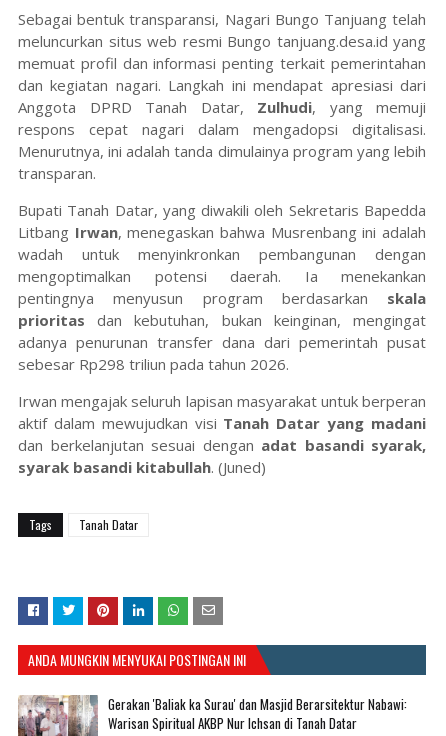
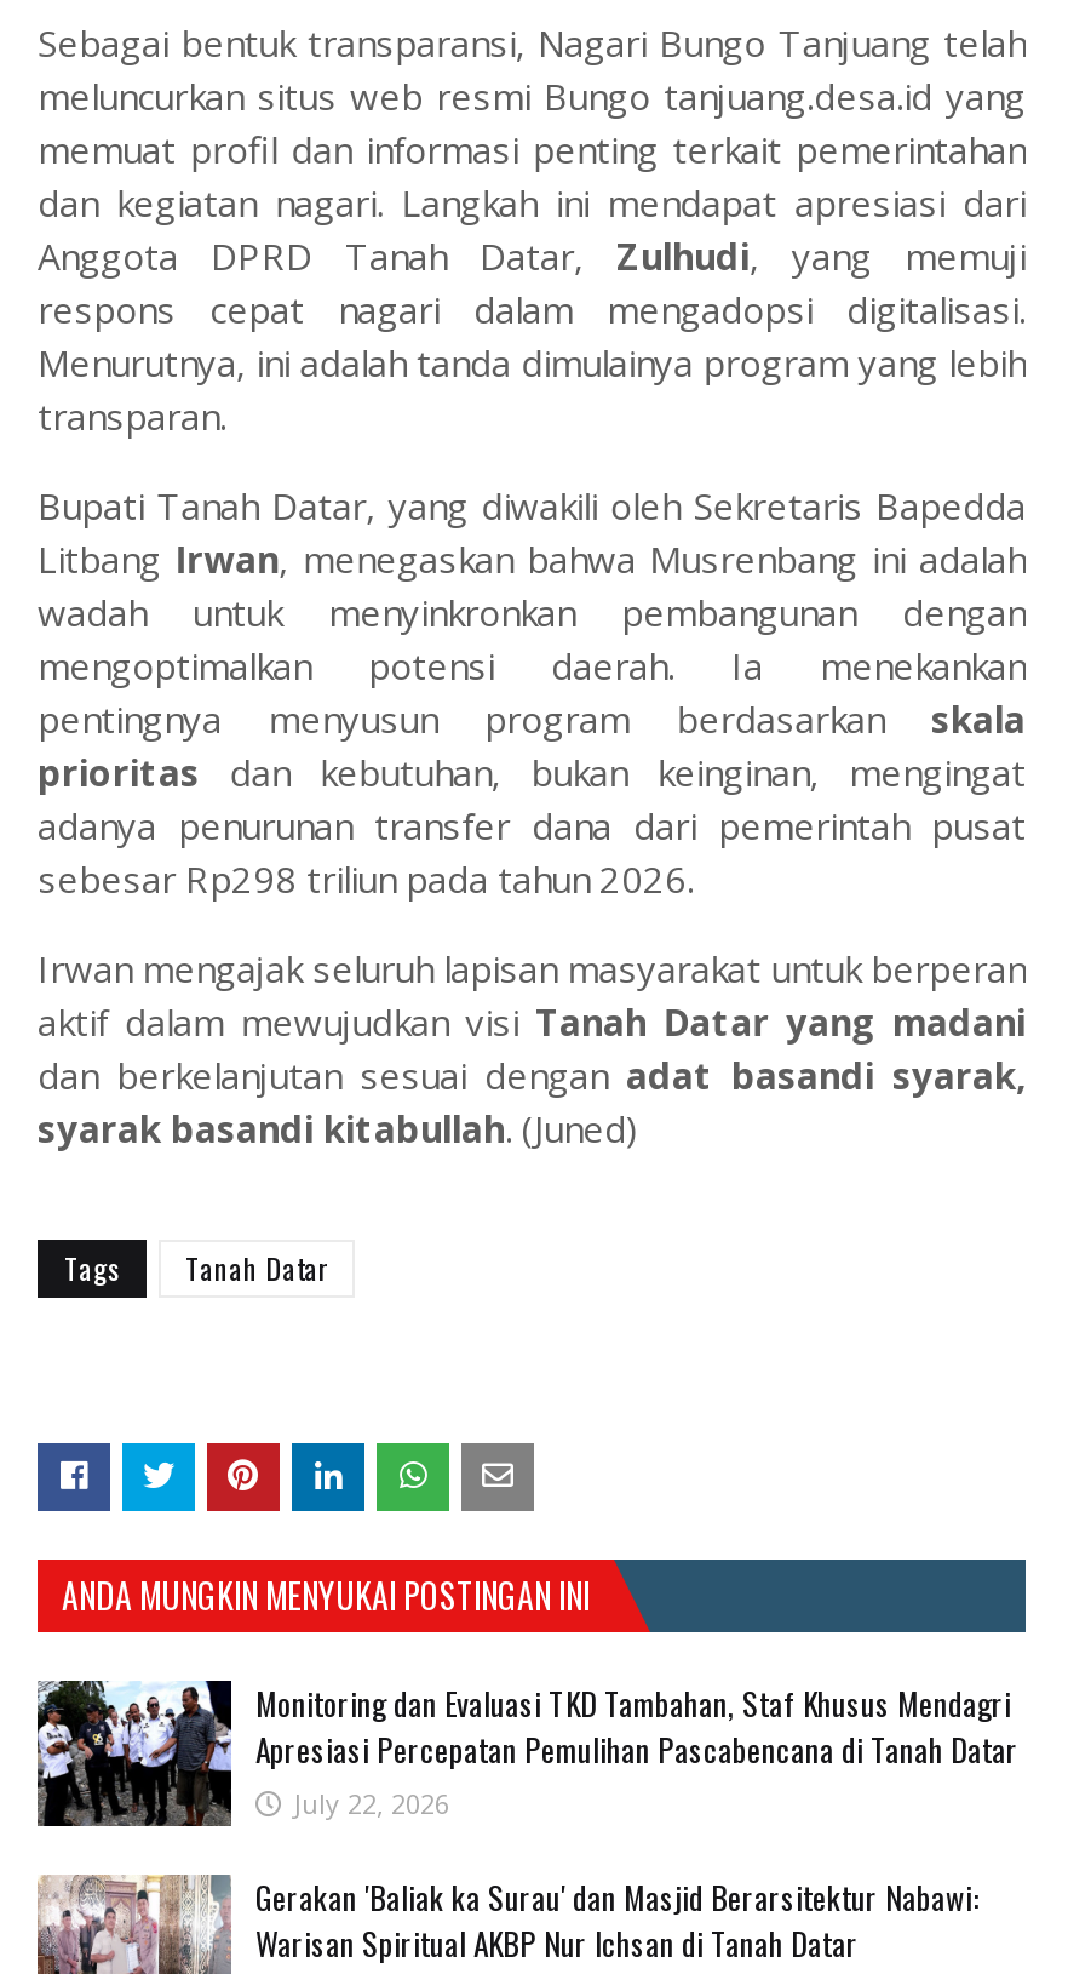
none -> [35,1677,1018,1829] [image] | Monitoring dan Evaluasi TKD Tambahan, Staf Khusus Mendagri | Apresiasi Percepatan Pemulihan Pascabencana di Tanah Datar | July 22, 2026

